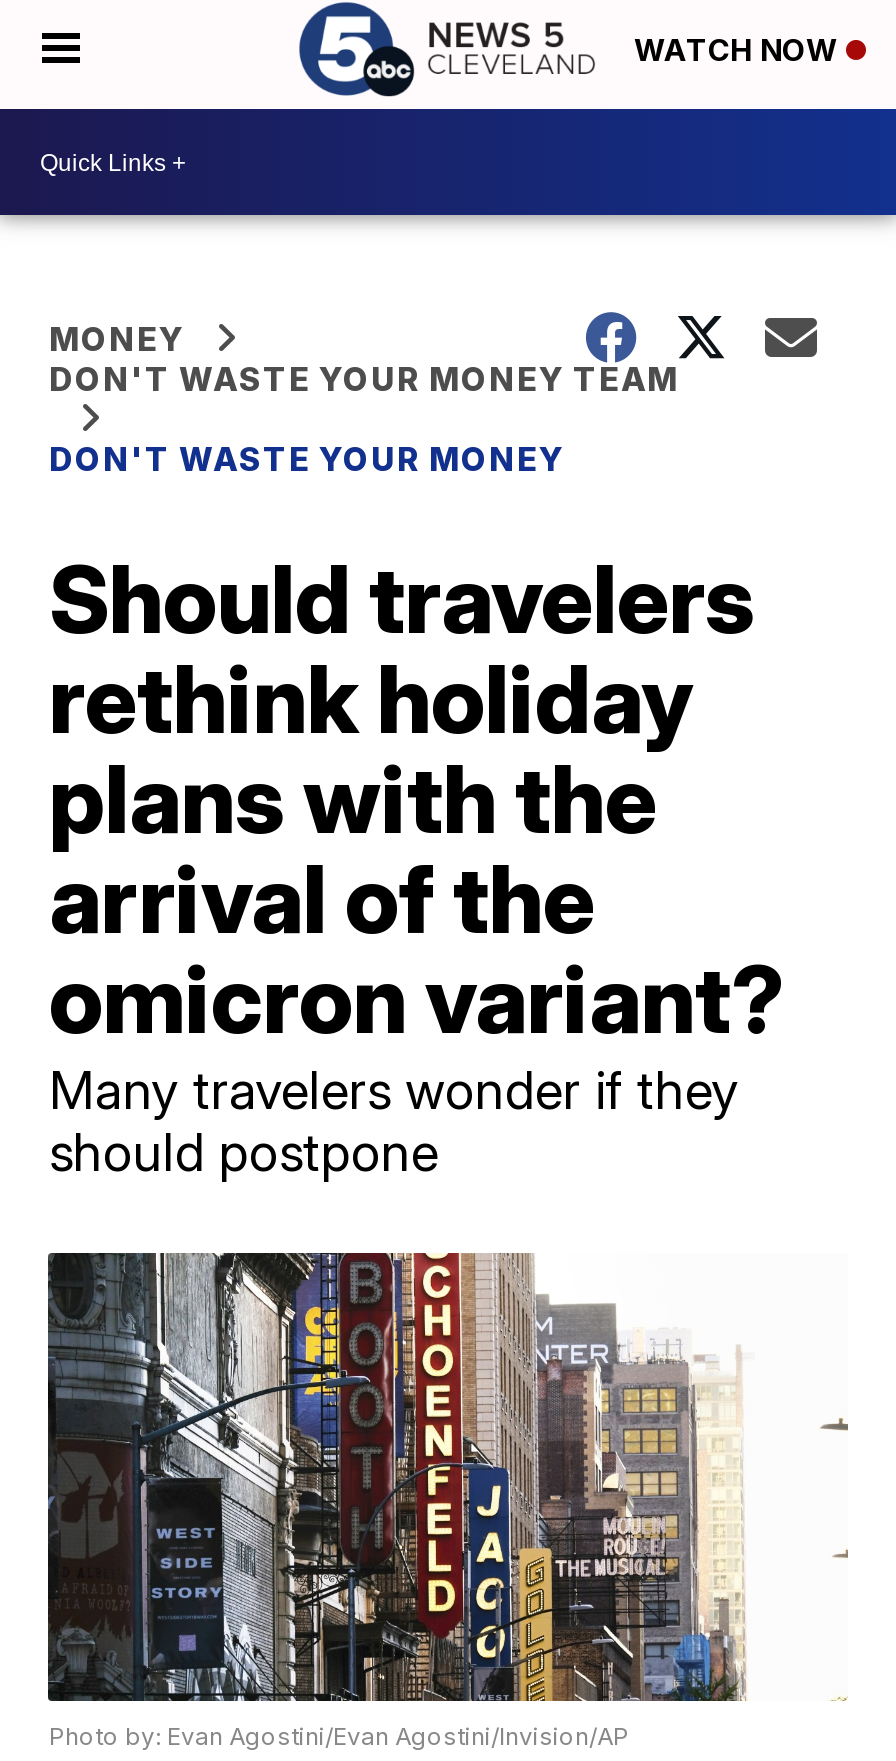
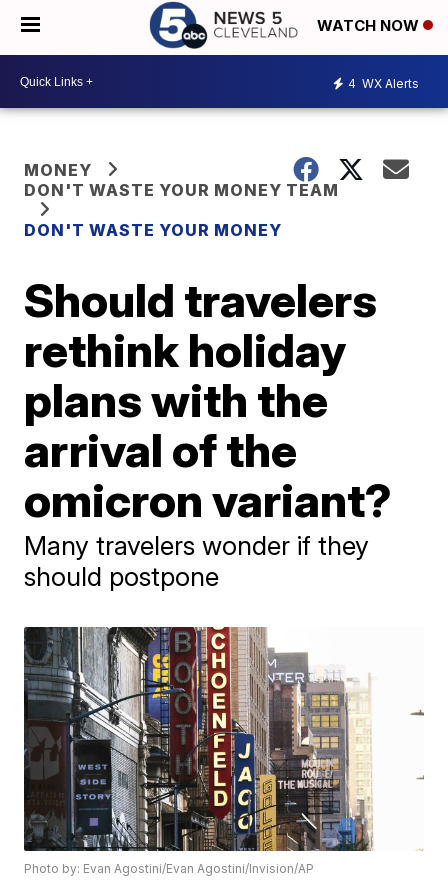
none -> [348,75,419,90] 4 WX Alerts

